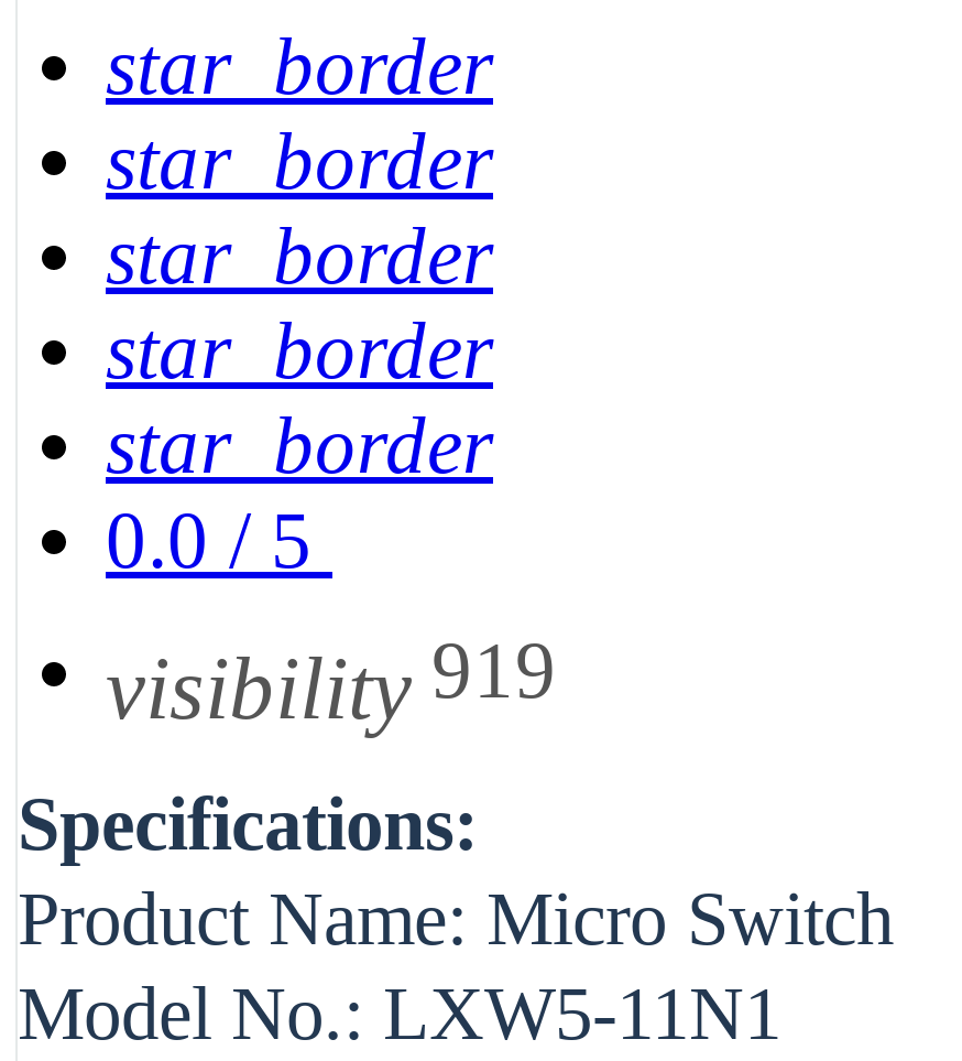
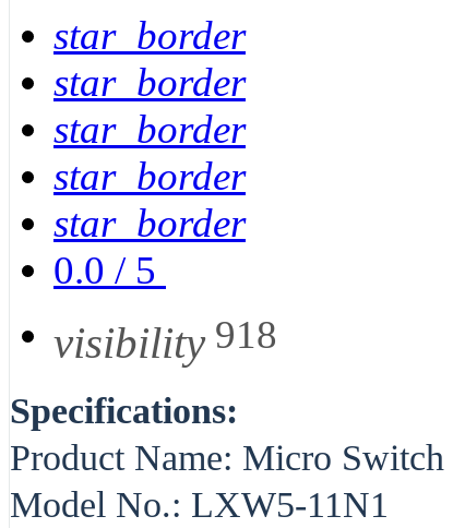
[106,624,557,737] visibility 919 -> [53,311,277,367] visibility 918

